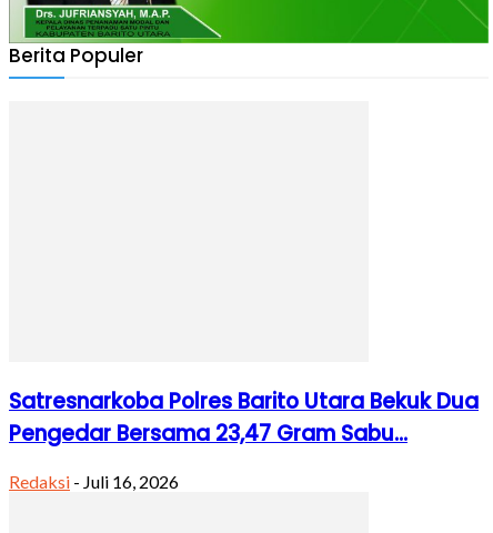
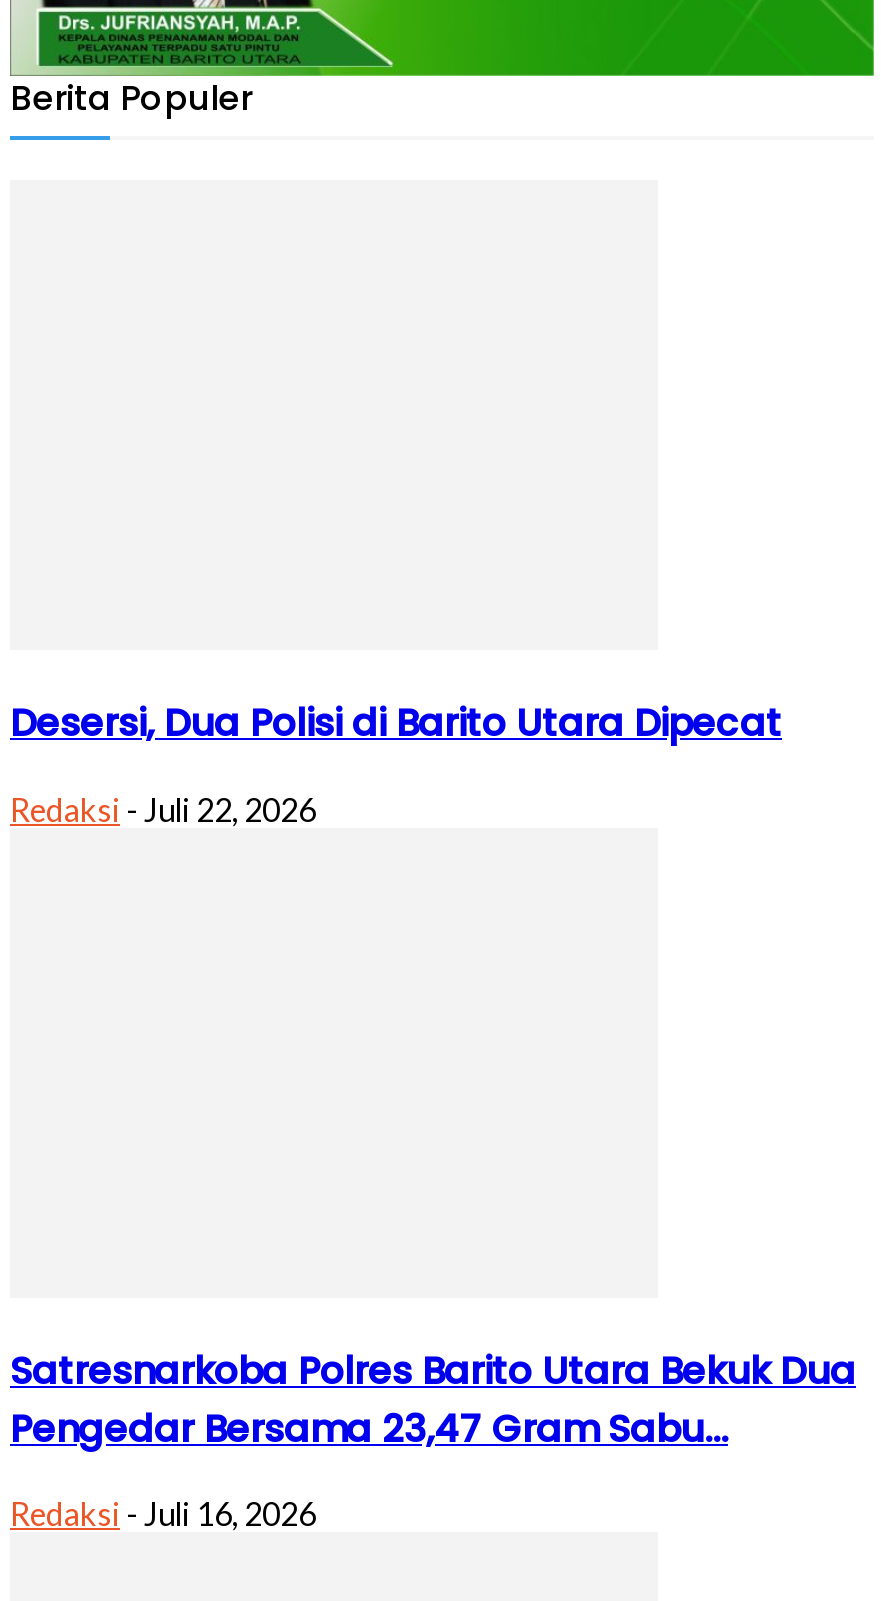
none -> [10,697,782,828] Desersi, Dua Polisi di Barito Utara Dipecat | Redaksi - Juli 22, 2026

